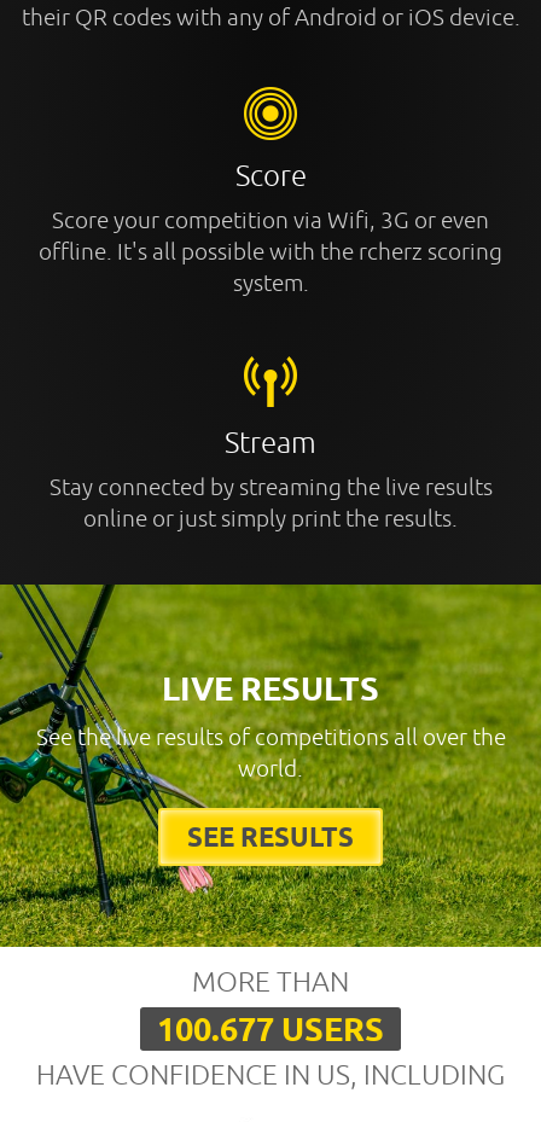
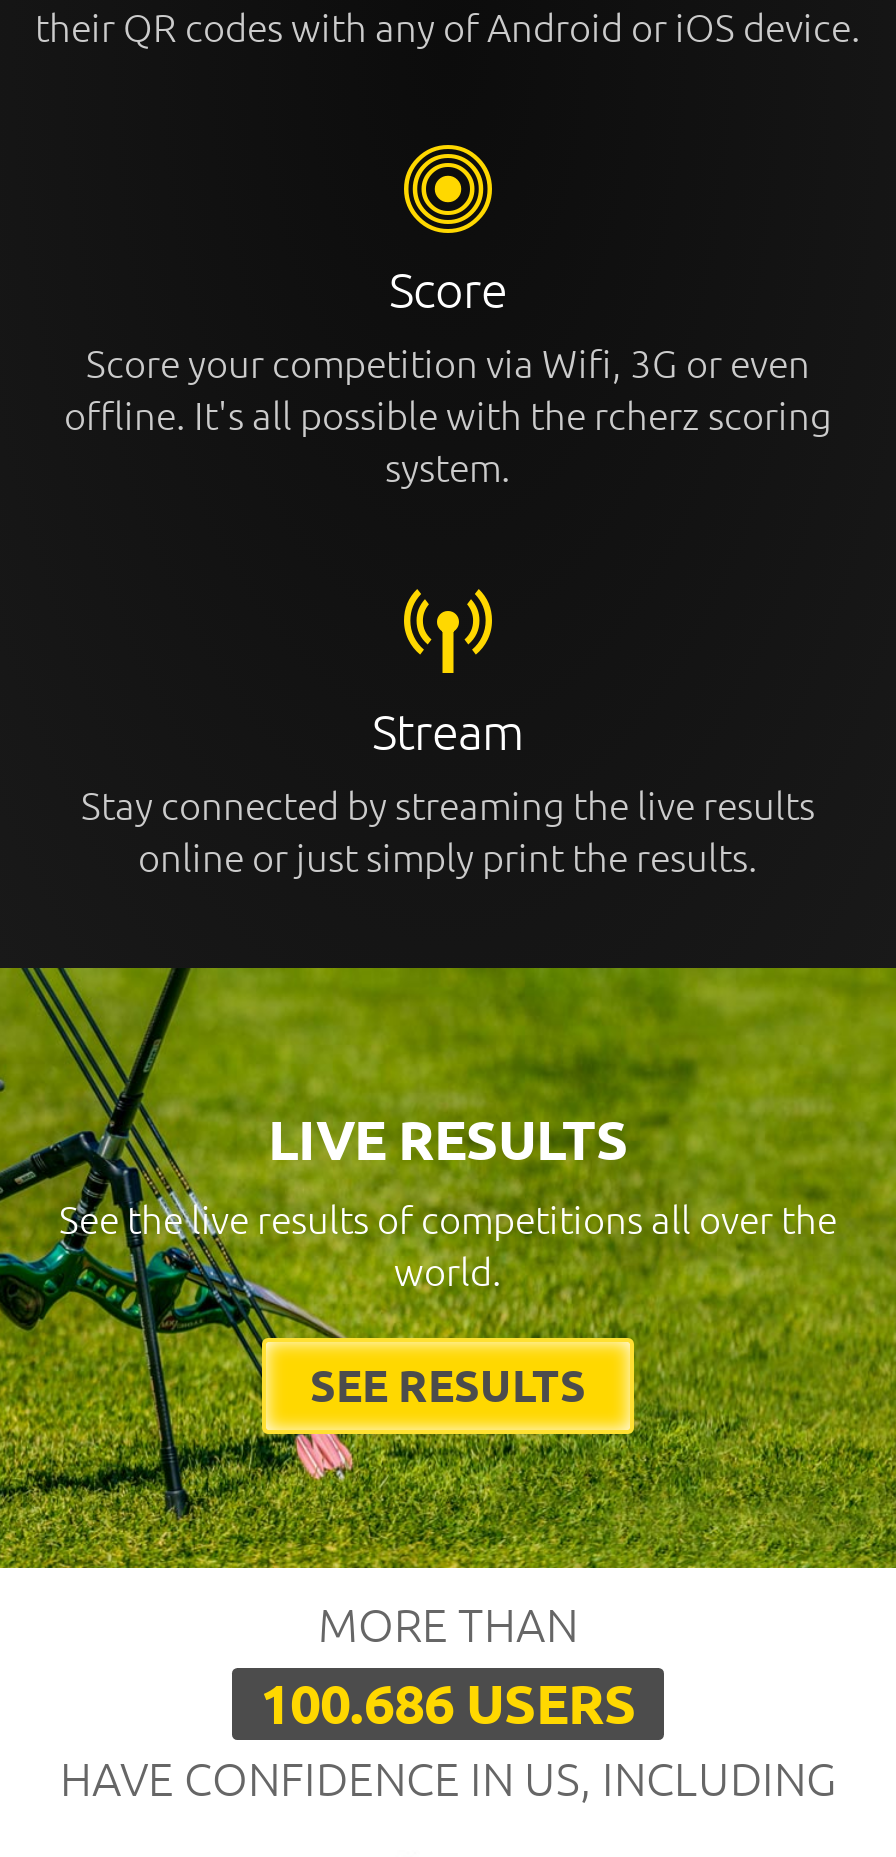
[157,1010,384,1047] 100.677 USERS -> [260,1673,636,1733] 100.686 USERS

